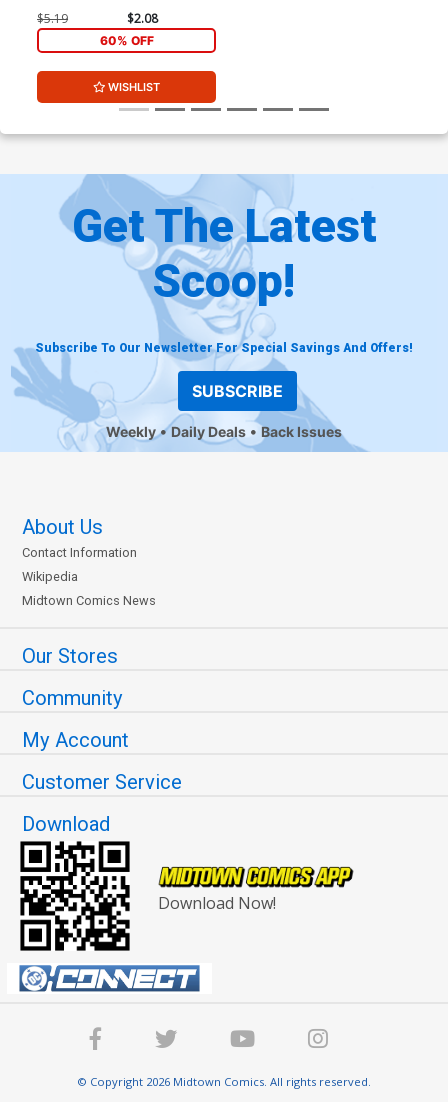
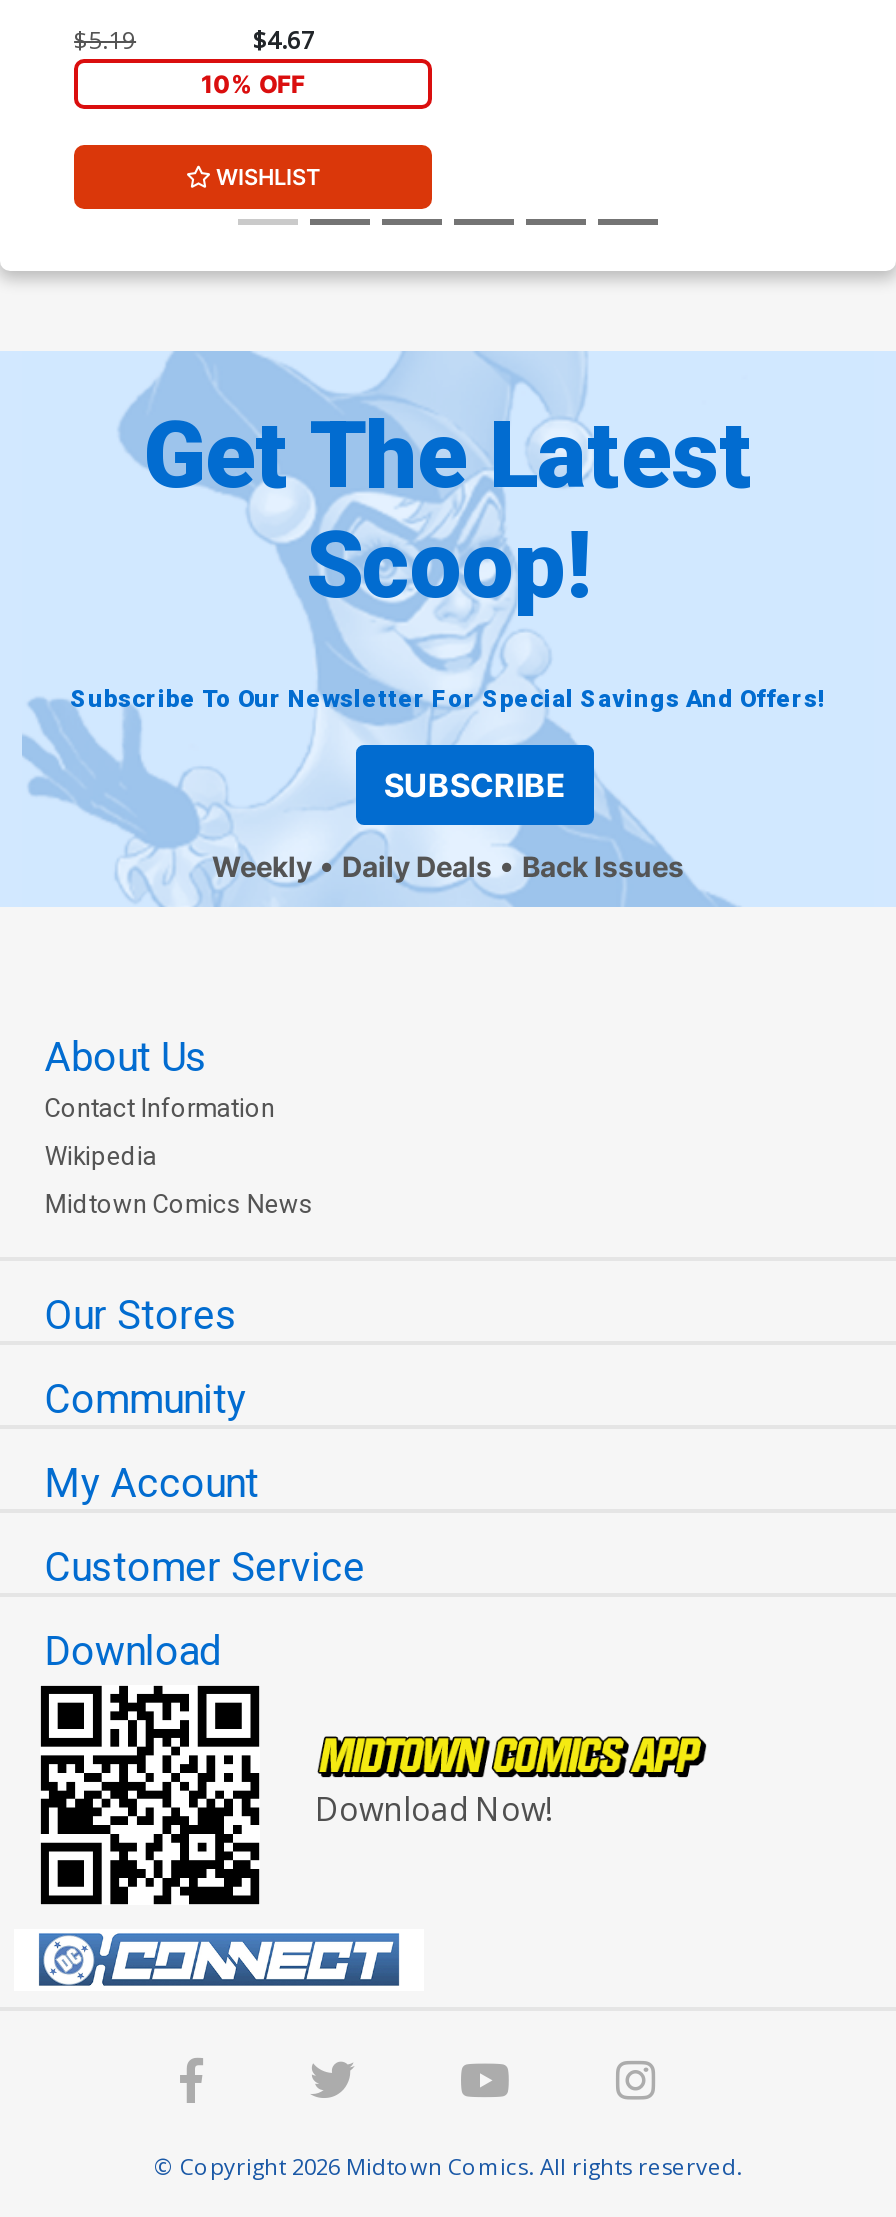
[126,10,157,27] $2.08 -> [253,24,315,58] $4.67
[99,33,153,48] 60% OFF -> [201,69,305,99] 10% OFF

